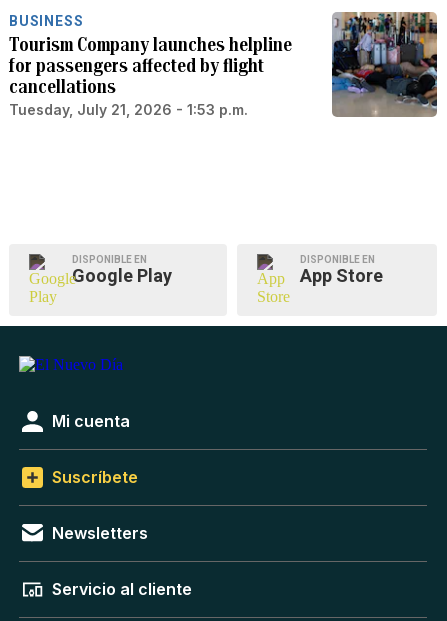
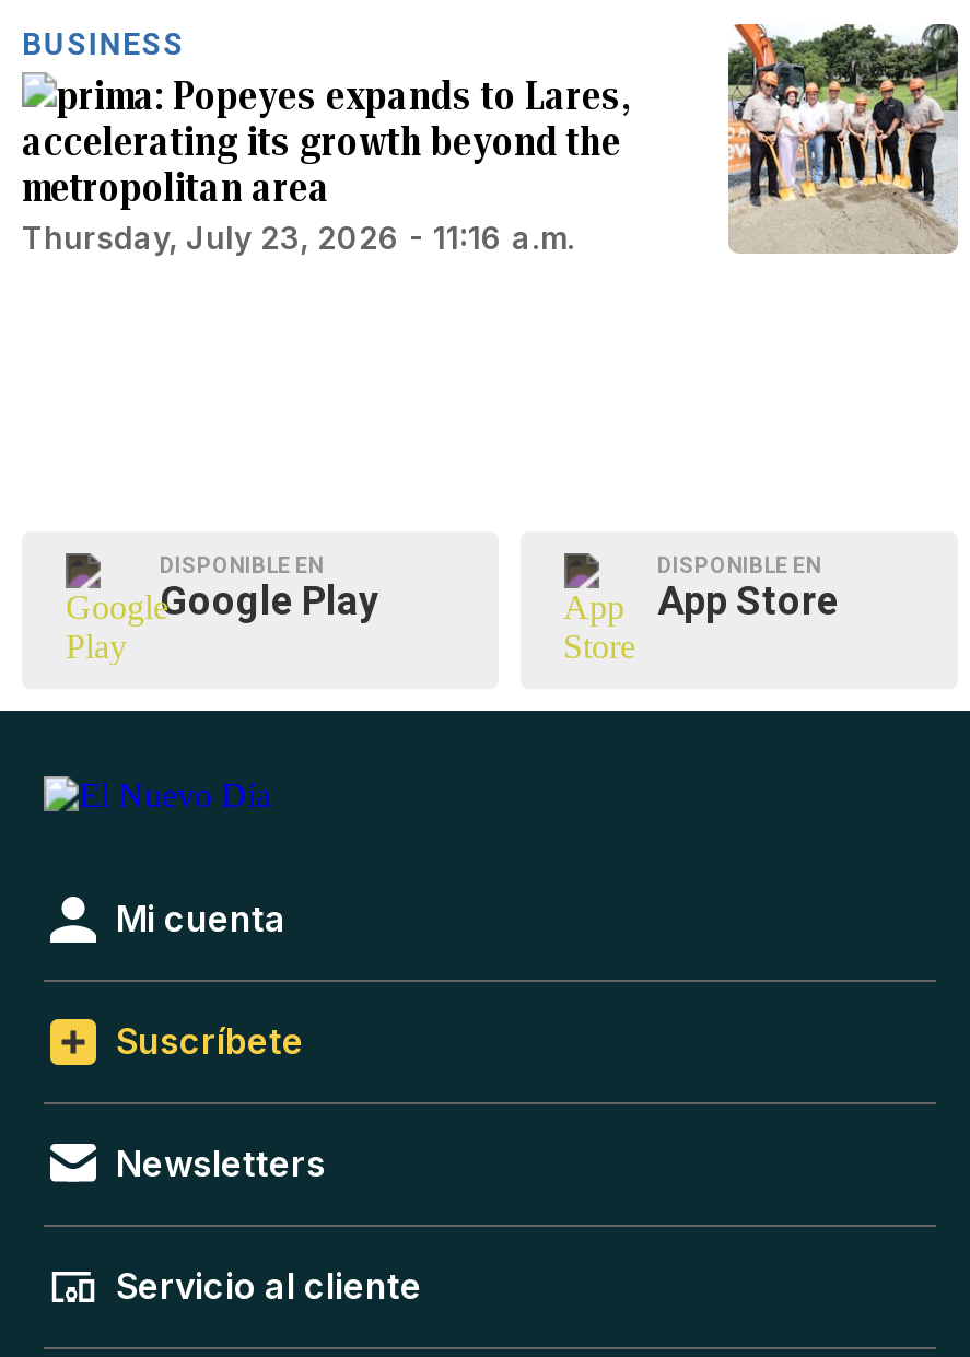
[331,11,438,117] [image] -> [728,22,958,251] [image]
[9,34,292,118] Tourism Company launches helpline | for passengers affected by flight | cancellations | Tuesday, July 21, 2026 - 1:53 p.m. -> [22,72,630,255] Popeyes expands to Lares, | accelerating its growth beyond the | metropolitan area | Thursday, July 23, 2026 - 11:16 a.m.

